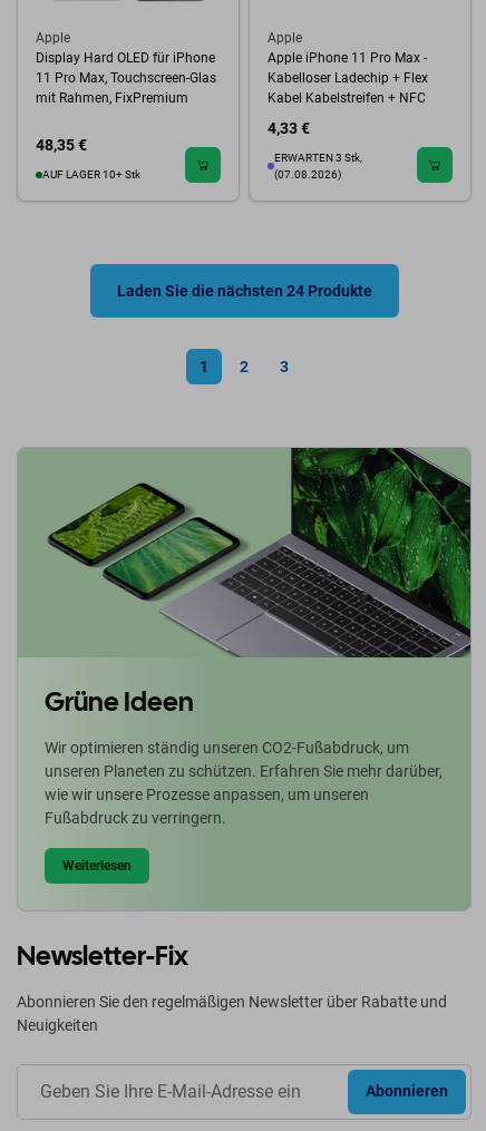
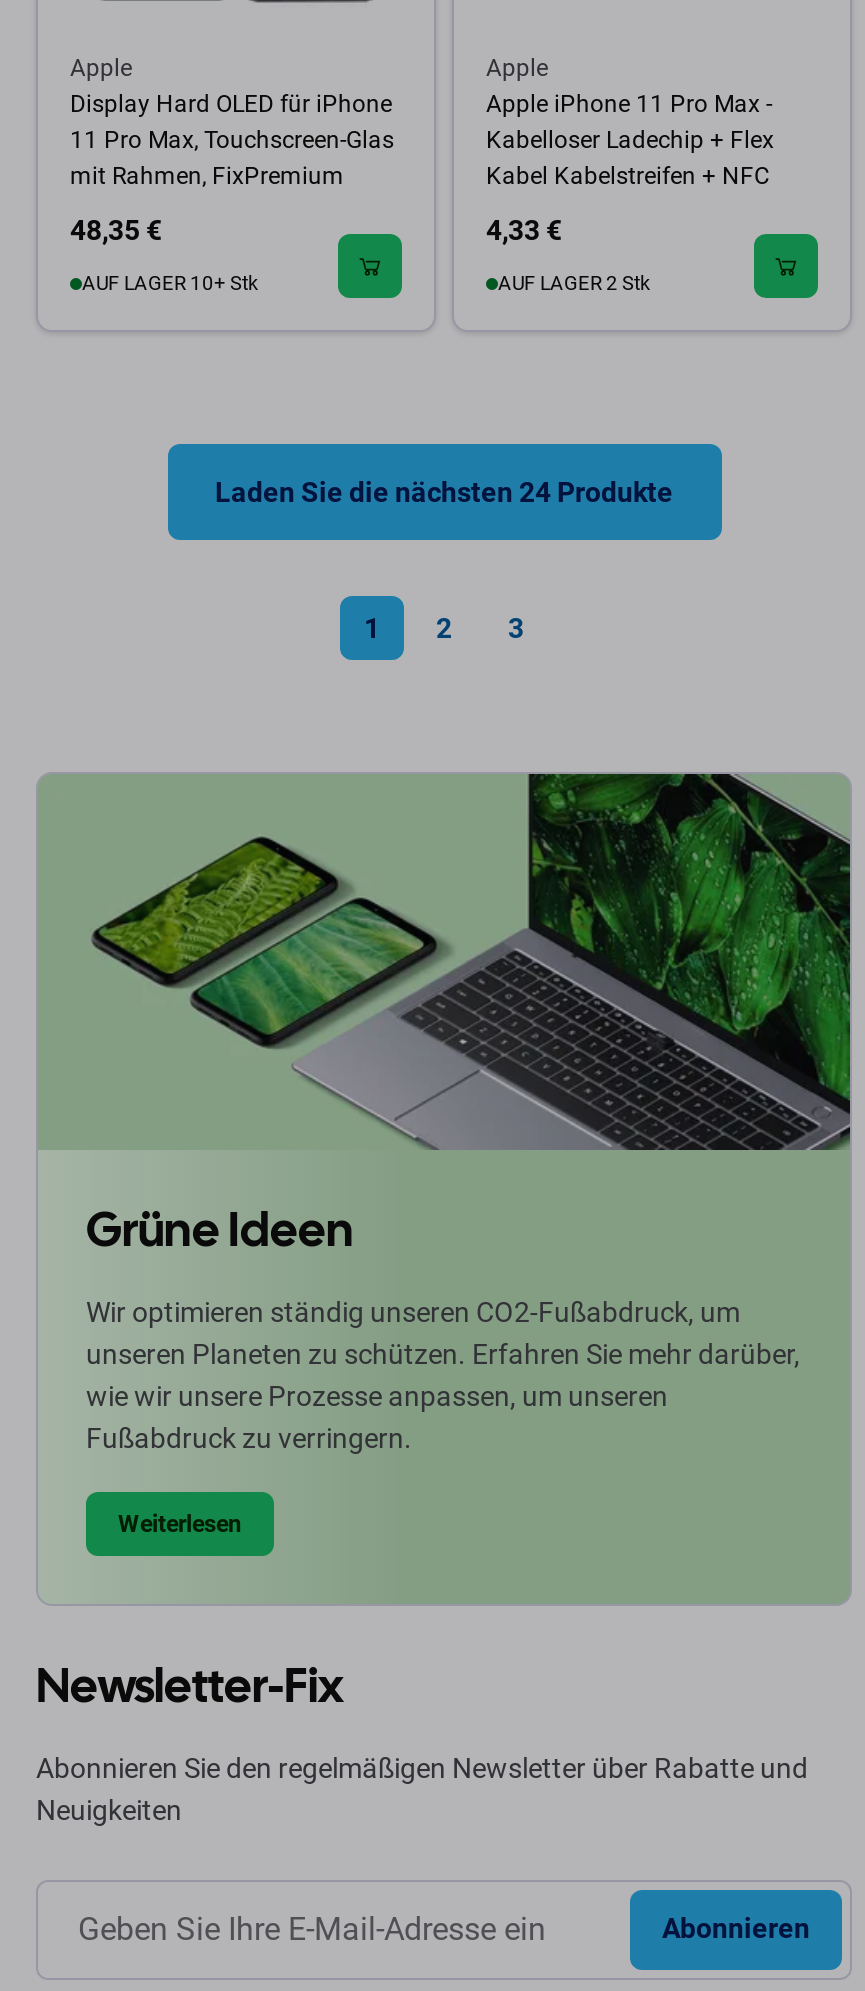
[274,152,362,181] ERWARTEN 3 Stk, | (07.08.2026) -> [498,272,650,294] AUF LAGER 2 Stk

